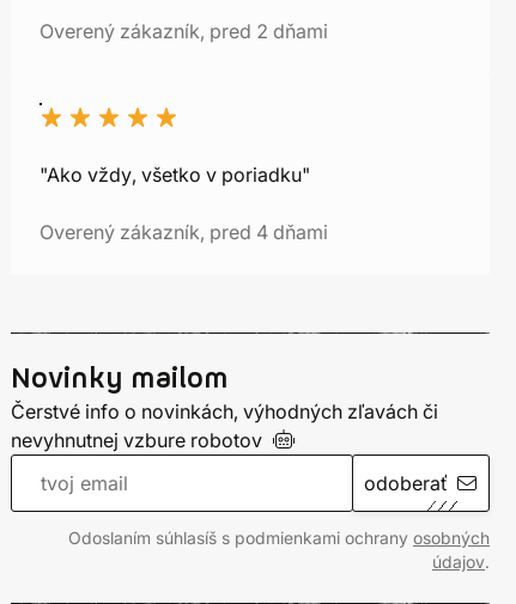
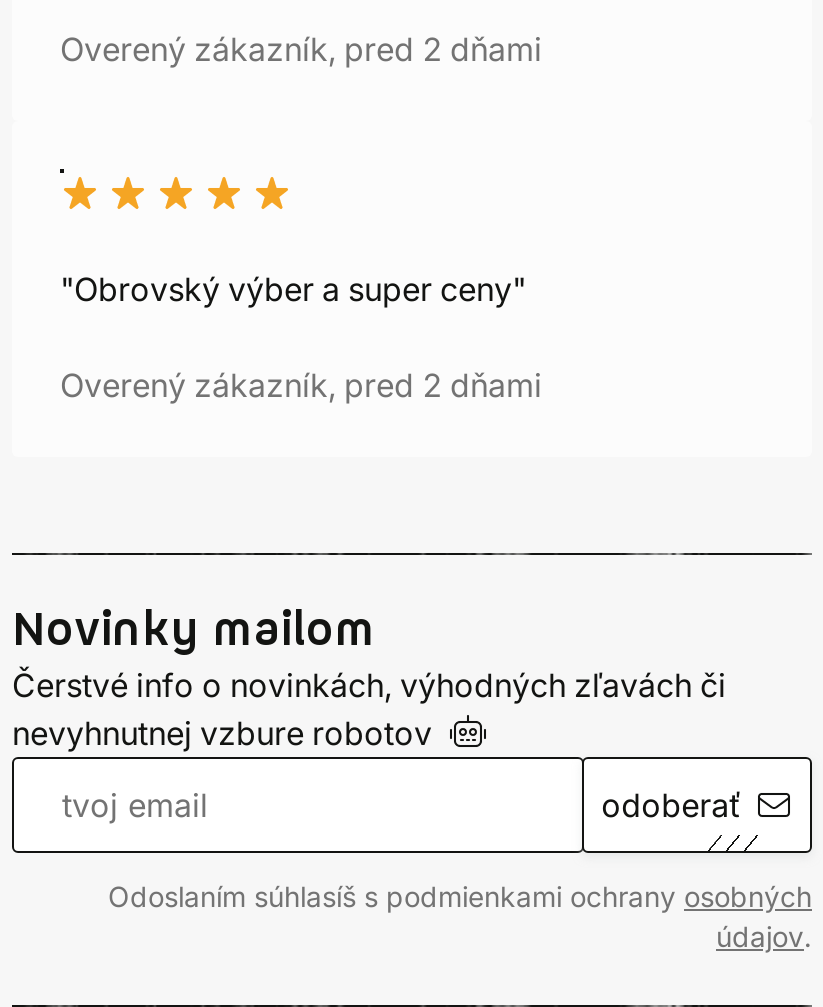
[40,163,310,187] "Ako vždy, všetko v poriadku" -> [60,269,526,309] "Obrovský výber a super ceny"
[40,220,328,244] Overený zákazník, pred 4 dňami -> [60,365,542,405] Overený zákazník, pred 2 dňami

